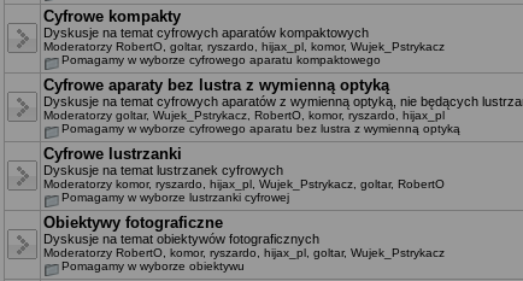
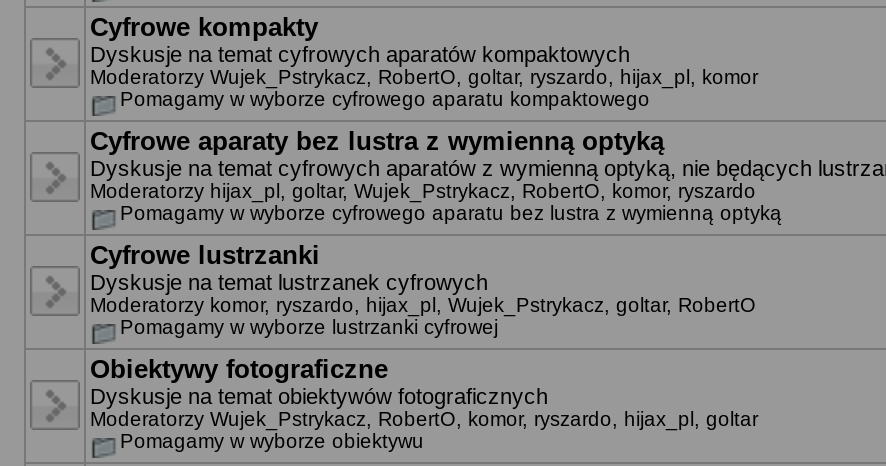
[43,40,445,53] Moderatorzy RobertO, goltar, ryszardo,hijax_pl, komor, Wujek_Pstrykacz -> [90,66,758,88] Moderatorzy Wujek_Pstrykacz, RobertO, goltar,ryszardo, hijax_pl, komor
[43,109,445,122] Moderatorzy goltar, Wujek_Pstrykacz, RobertO,komor, ryszardo, hijax_pl -> [90,180,756,202] Moderatorzy hijax_pl, goltar, Wujek_Pstrykacz,RobertO, komor, ryszardo
[43,246,445,259] Moderatorzy RobertO, komor, ryszardo, hijax_pl, goltar, Wujek_Pstrykacz -> [90,408,758,430] Moderatorzy Wujek_Pstrykacz, RobertO, komor, ryszardo, hijax_pl, goltar

